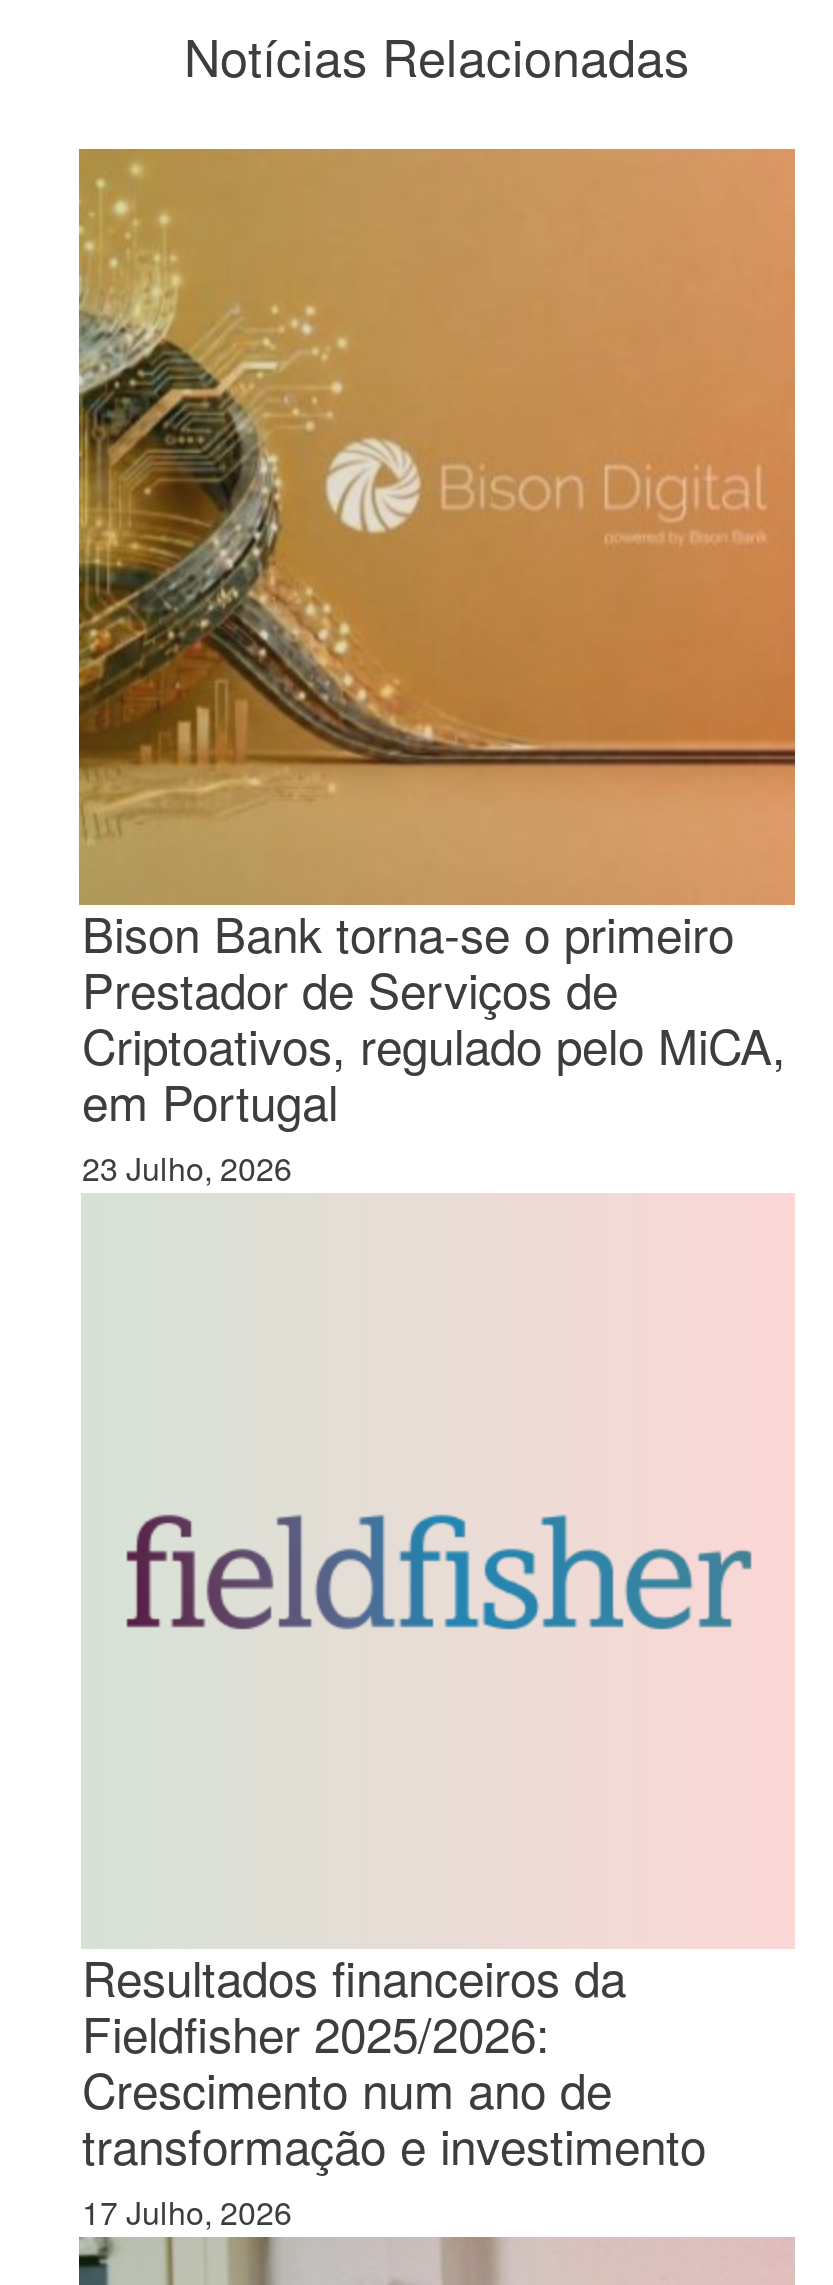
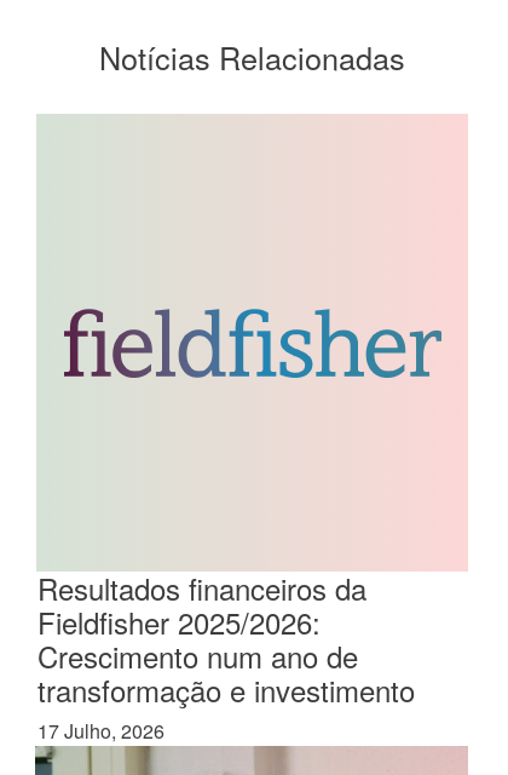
[77,147,797,1191] [image] | Bison Bank torna-se o primeiro | Prestador de Serviços de | Criptoativos, regulado pelo MiCA, | em Portugal | 23 Julho, 2026 -> none

